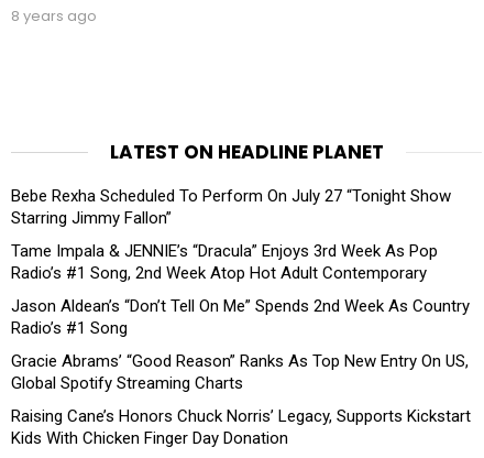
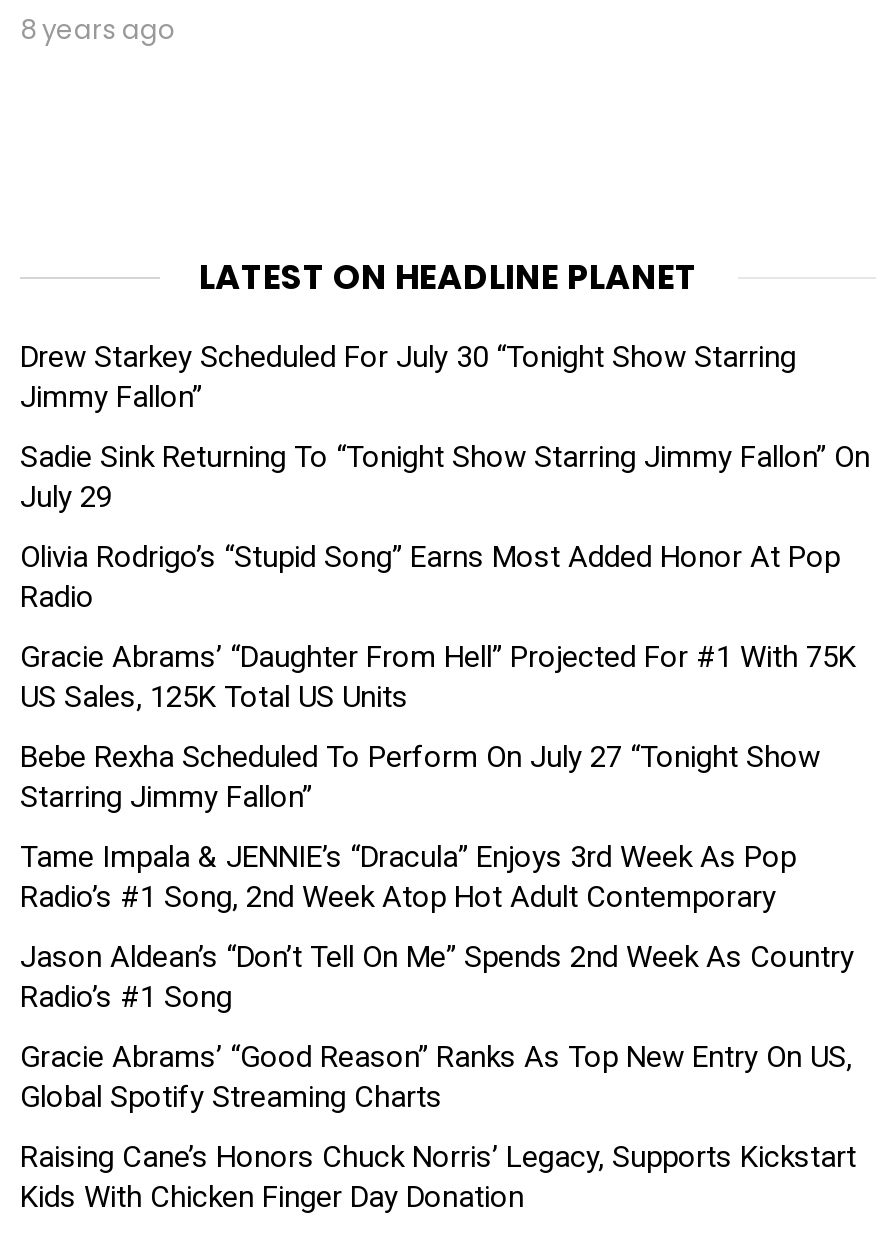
none -> [20,338,870,714] Drew Starkey Scheduled For July 30 “Tonight Show Starring | Jimmy Fallon” | Sadie Sink Returning To “Tonight Show Starring Jimmy Fallon” On | July 29 | Olivia Rodrigo’s “Stupid Song” Earns Most Added Honor At Pop | Radio | Gracie Abrams’ “Daughter From Hell” Projected For #1 With 75K | US Sales, 125K Total US Units

